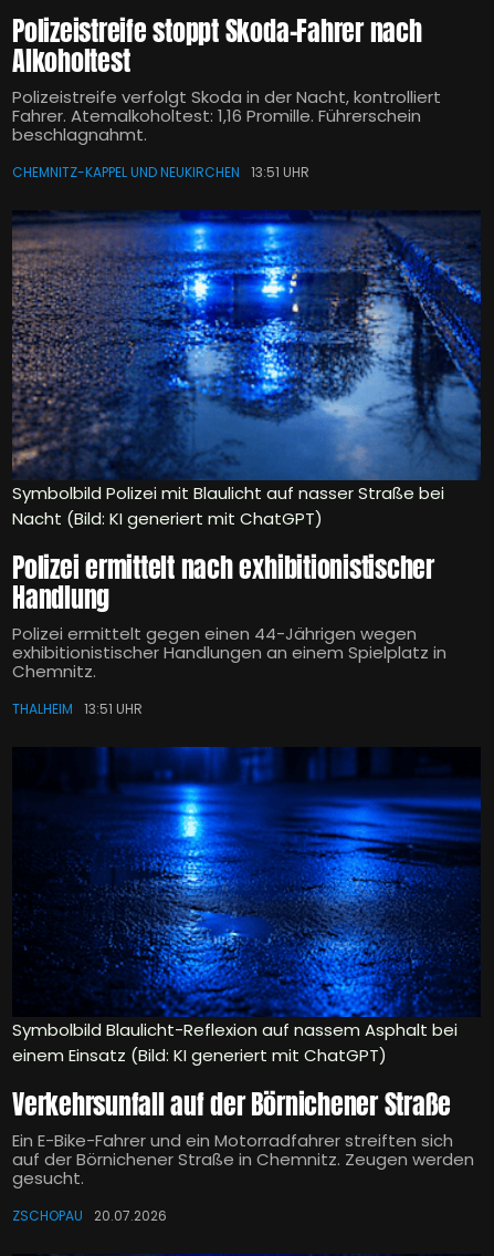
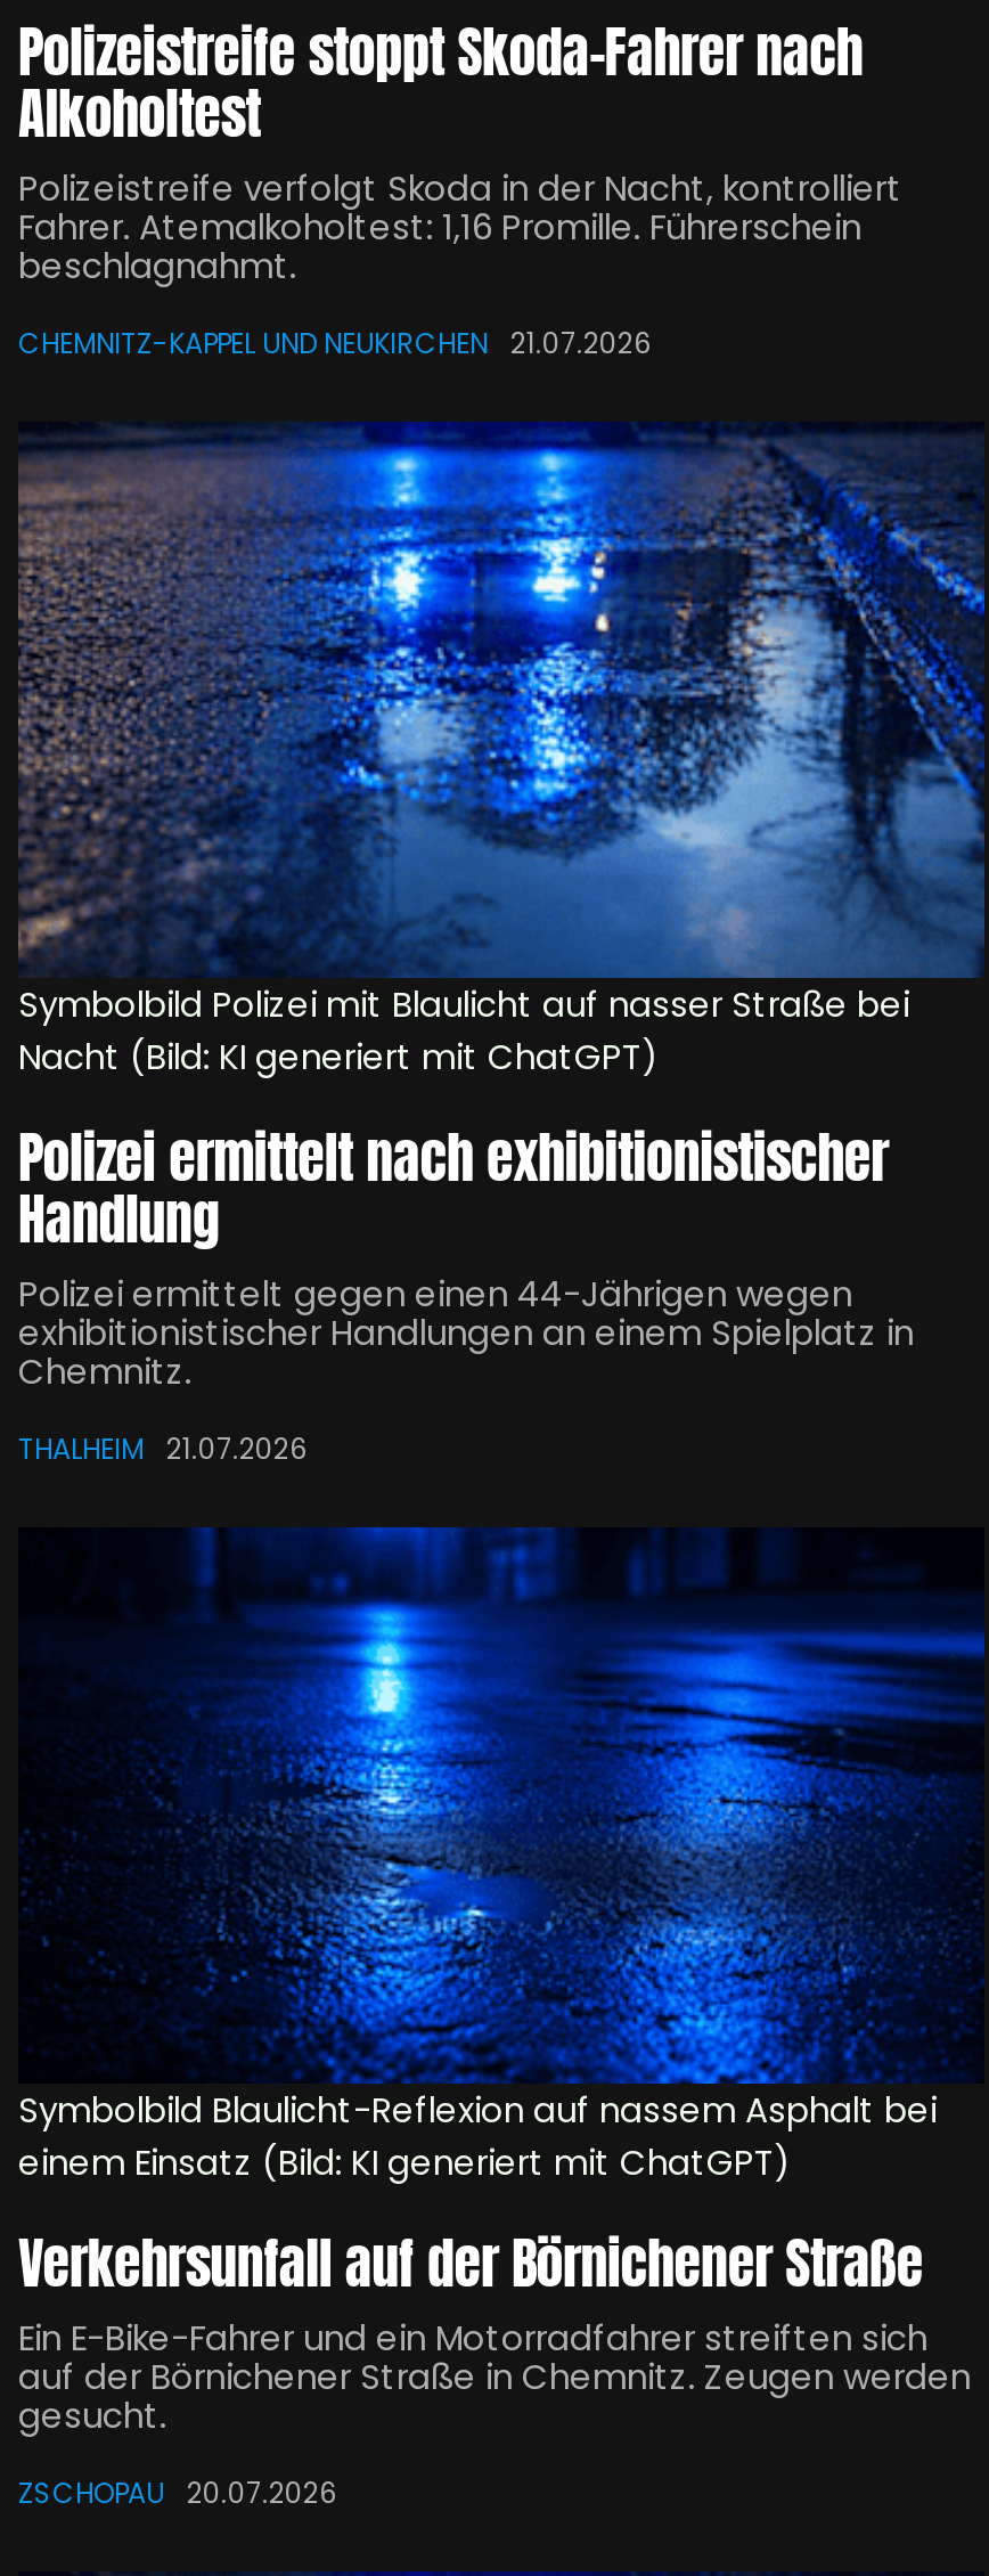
[12,163,309,181] CHEMNITZ-KAPPEL UND NEUKIRCHEN 13:51 UHR -> [18,324,652,362] CHEMNITZ-KAPPEL UND NEUKIRCHEN 21.07.2026
[12,699,143,718] THALHEIM 13:51 UHR -> [18,1429,308,1468] THALHEIM 21.07.2026

